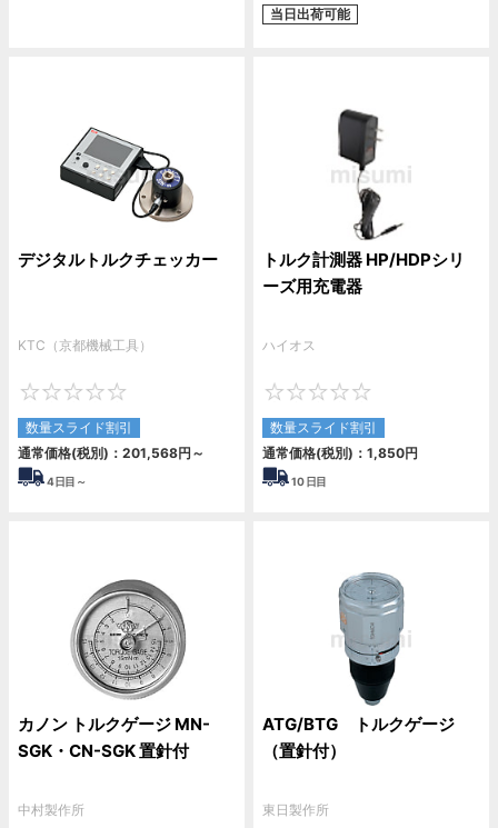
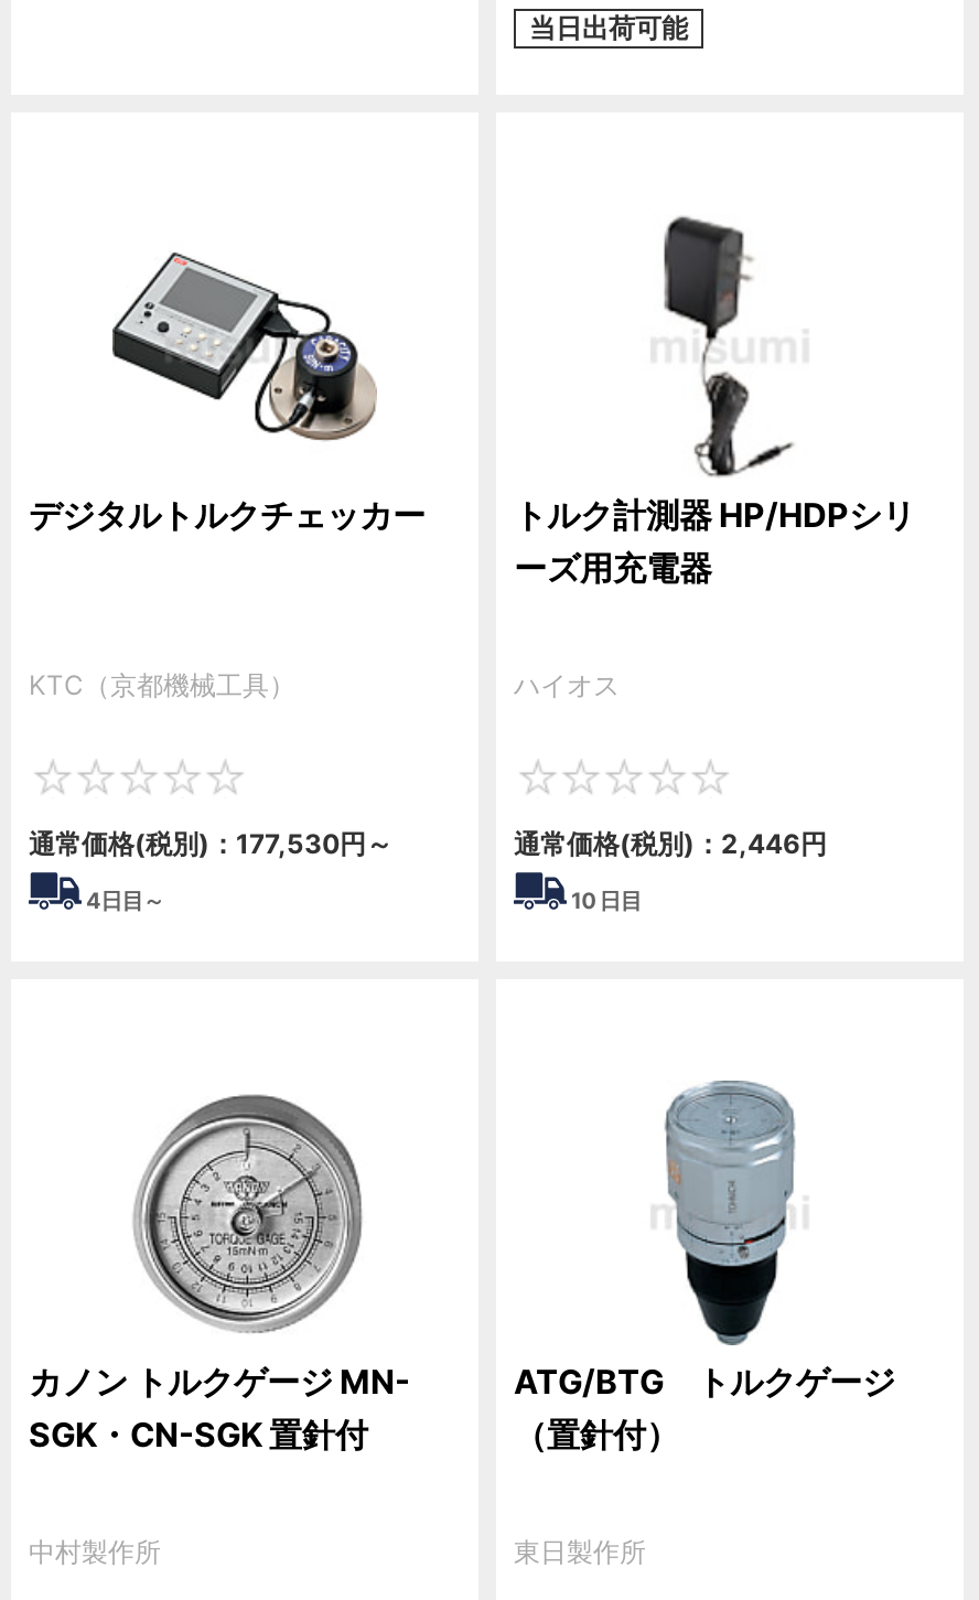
[18,419,205,461] 数量スライド割引 | 通常価格(税別)：201,568円～ -> [29,827,392,860] 通常価格(税別)：177,530円～
[262,419,418,461] 数量スライド割引 | 通常価格(税別)：1,850円 -> [514,827,827,860] 通常価格(税別)：2,446円

